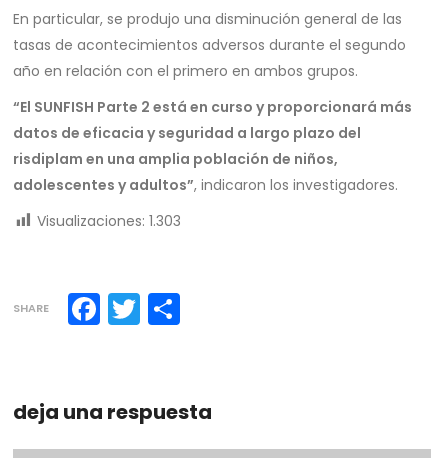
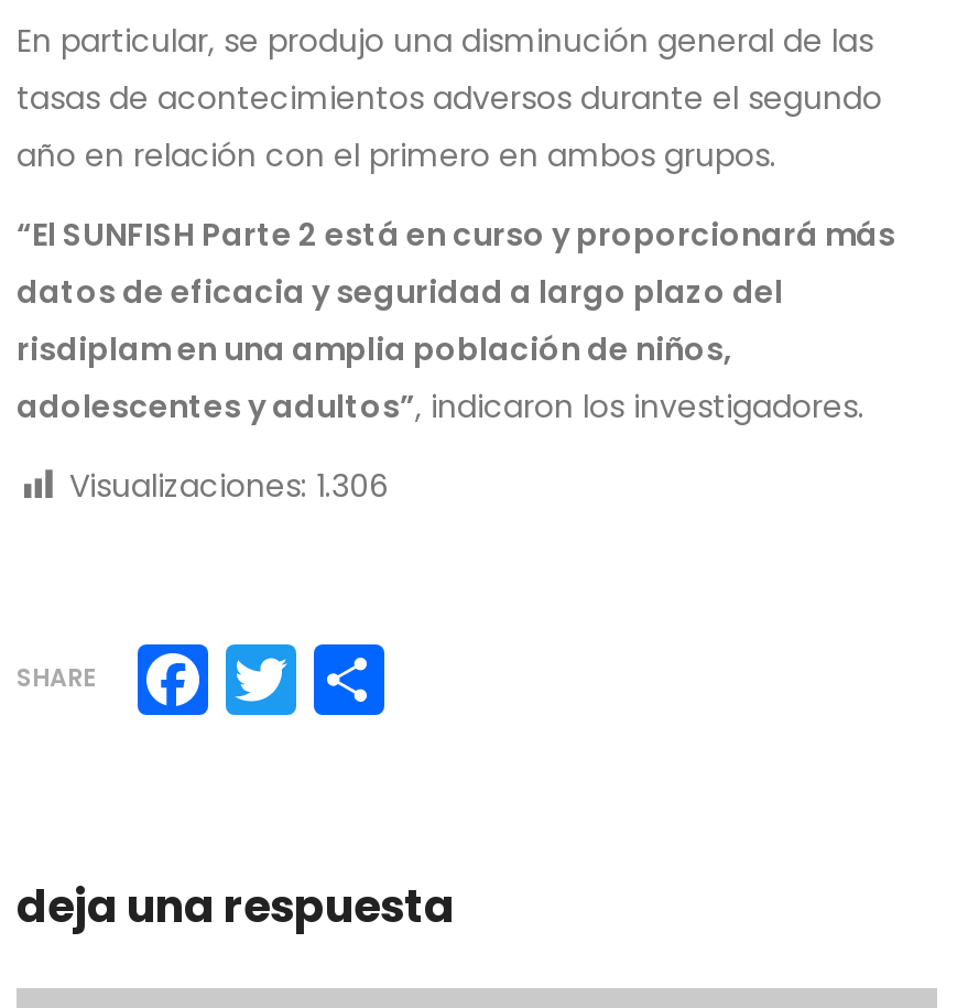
[37,211,181,231] Visualizaciones: 1.303 -> [69,464,389,508] Visualizaciones: 1.306

